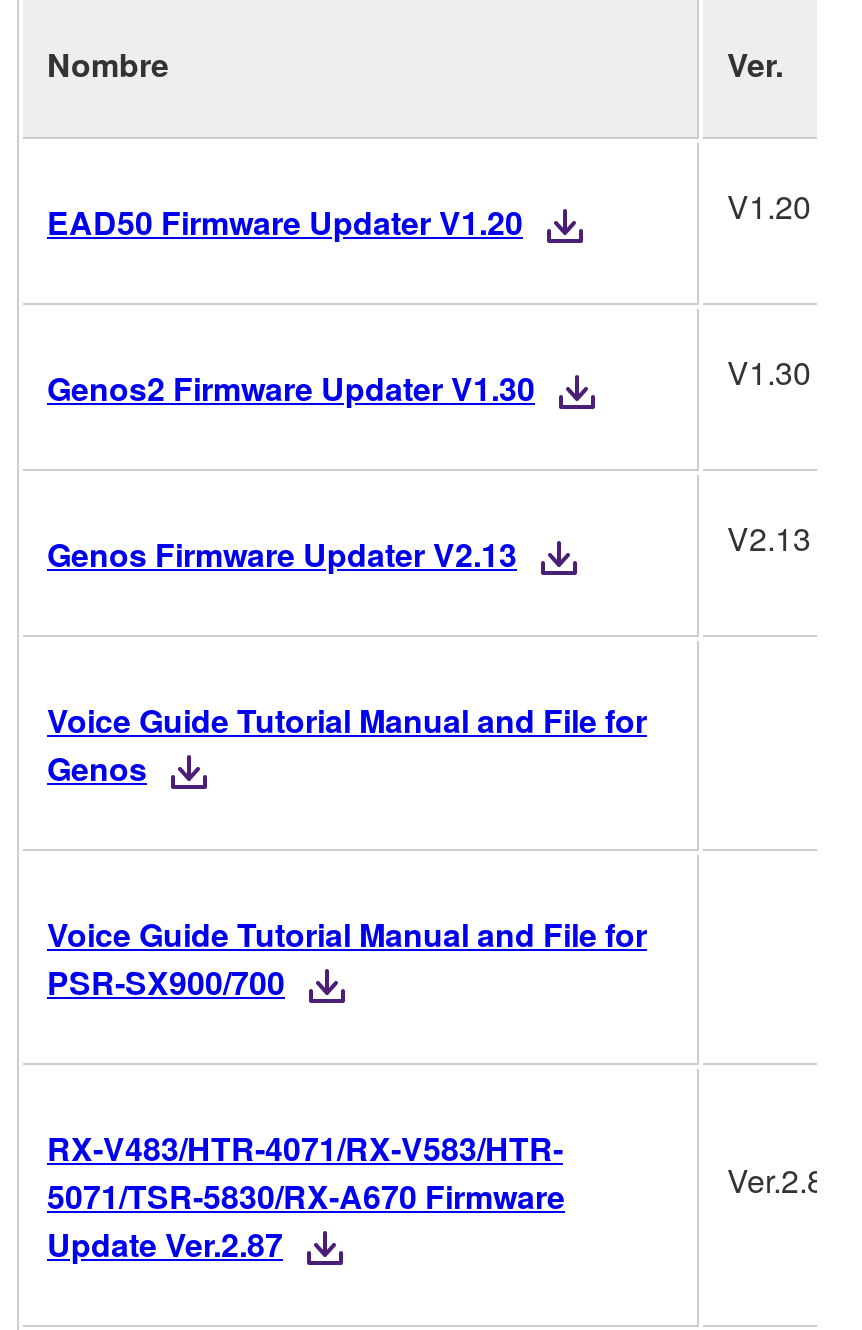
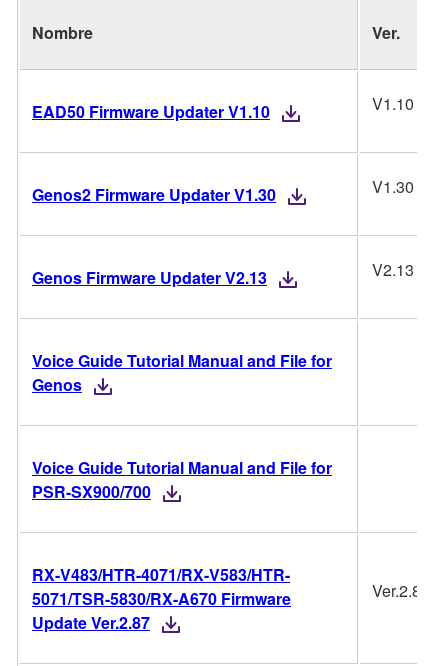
[47,182,811,244] EAD50 Firmware Updater V1.20 | V1.20 -> [32,92,414,123] EAD50 Firmware Updater V1.10 | V1.10

